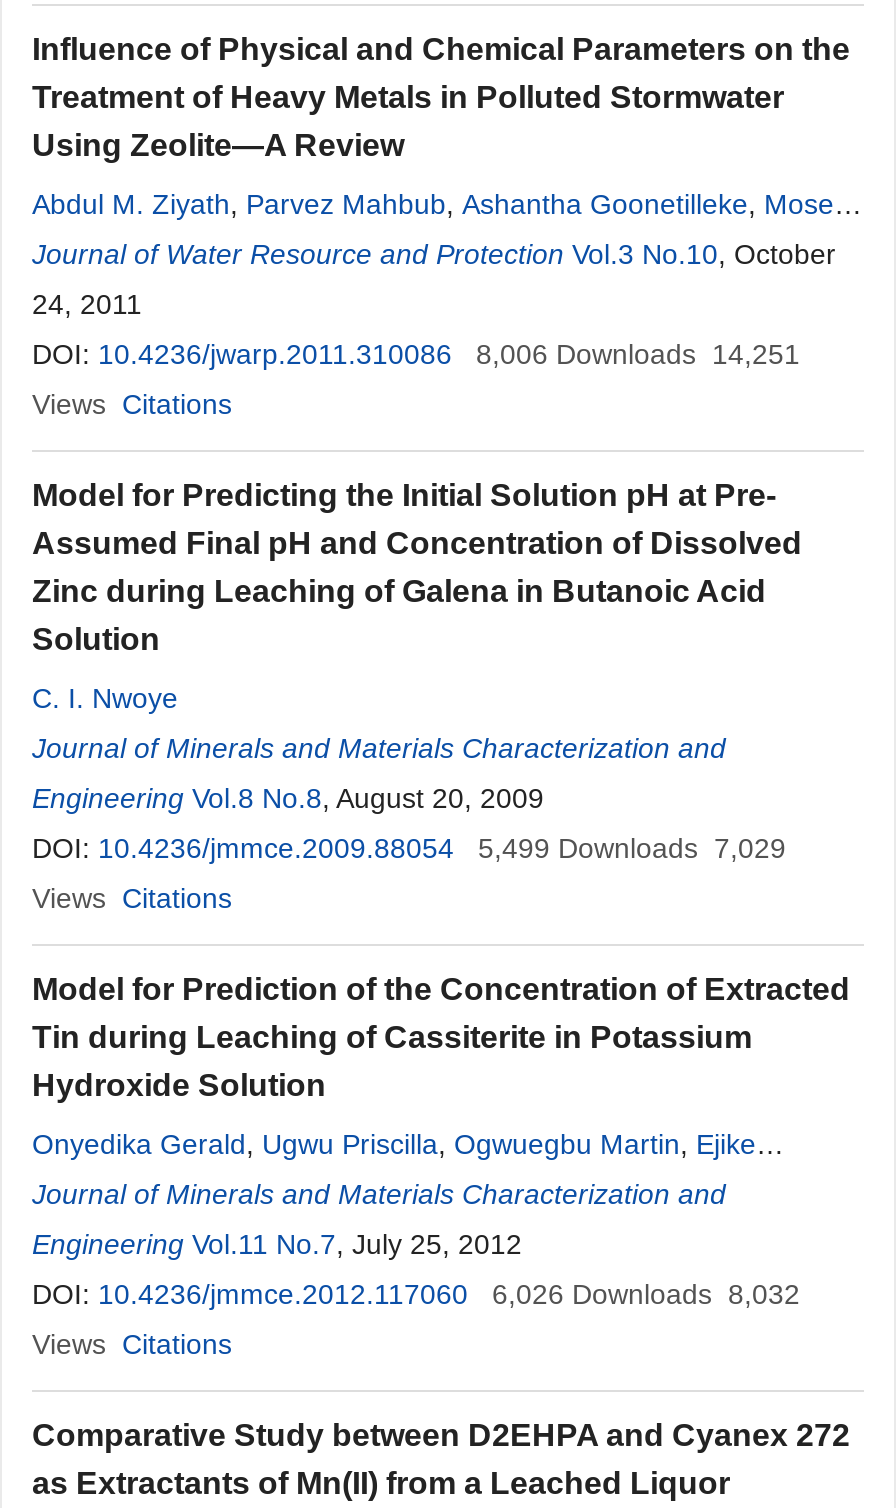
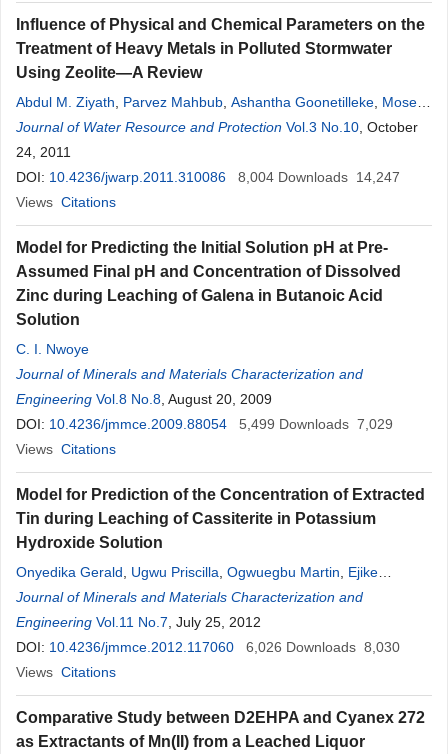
[32,338,800,370] DOI: 10.4236/jwarp.2011.310086 8,006 Downloads 14,251 -> [16,169,400,185] DOI: 10.4236/jwarp.2011.310086 8,004 Downloads 14,247
[32,1278,800,1310] DOI: 10.4236/jmmce.2012.117060 6,026 Downloads 8,032 -> [16,639,400,655] DOI: 10.4236/jmmce.2012.117060 6,026 Downloads 8,030

